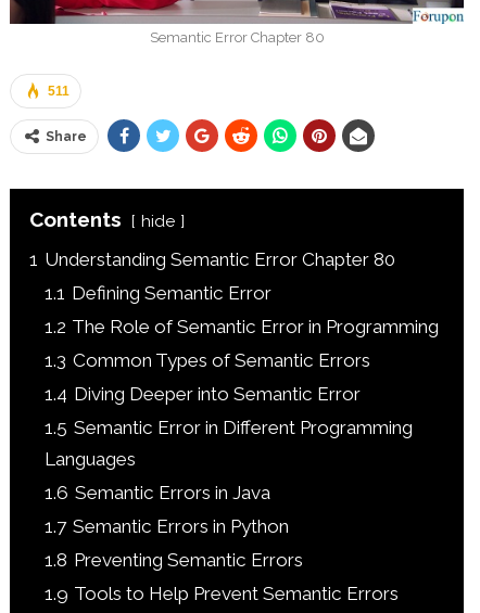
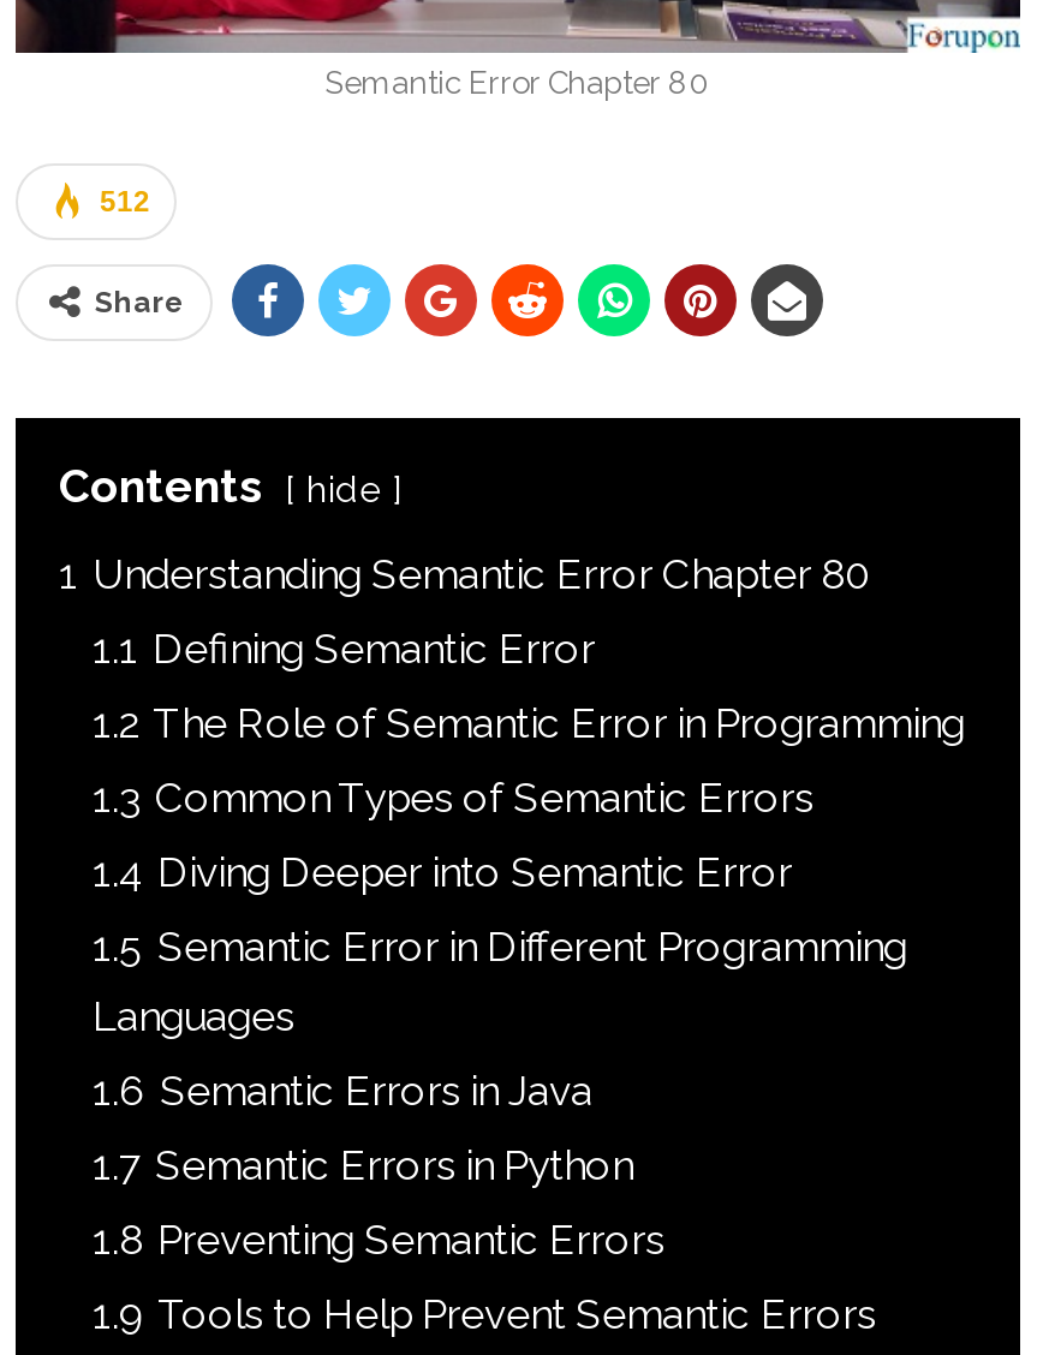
[48,84,70,99] 511 -> [100,186,150,219] 512

